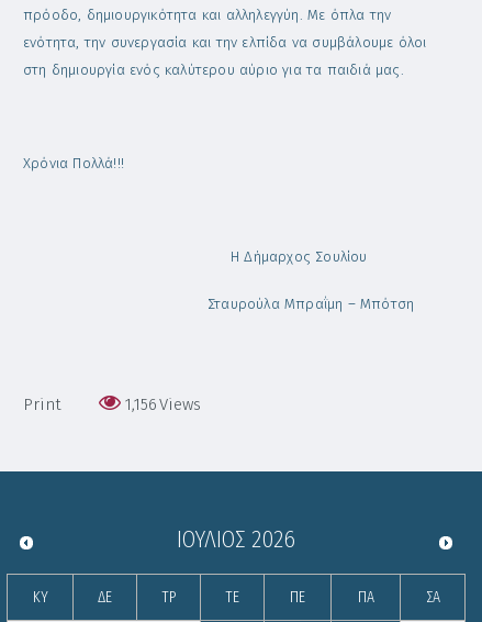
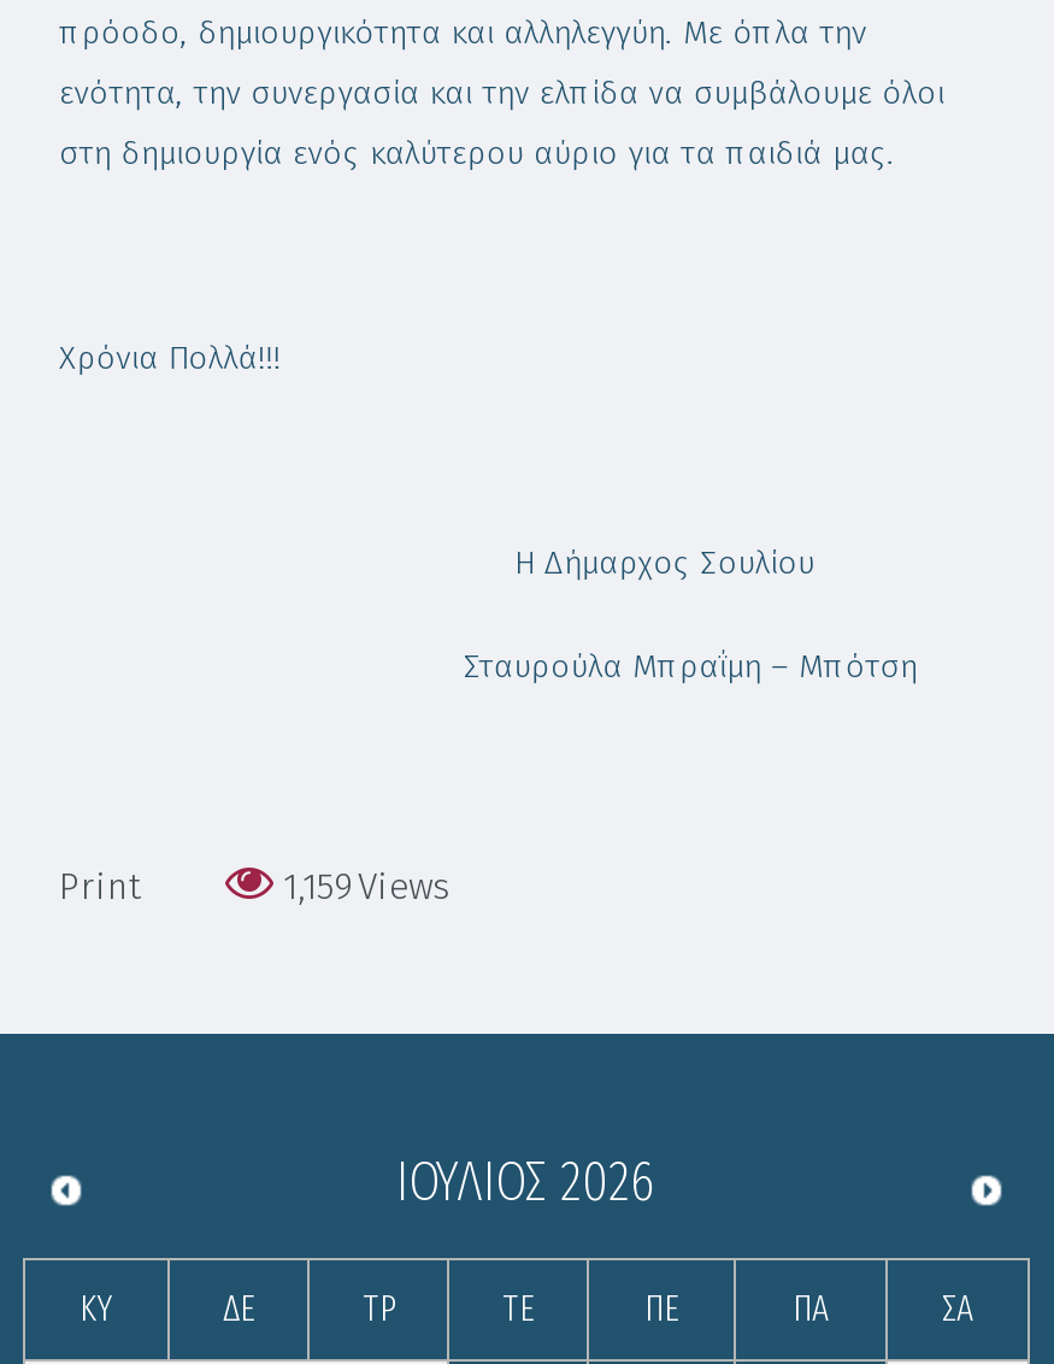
[125,395,201,414] 1,156 Views -> [283,865,449,909] 1,159 Views

